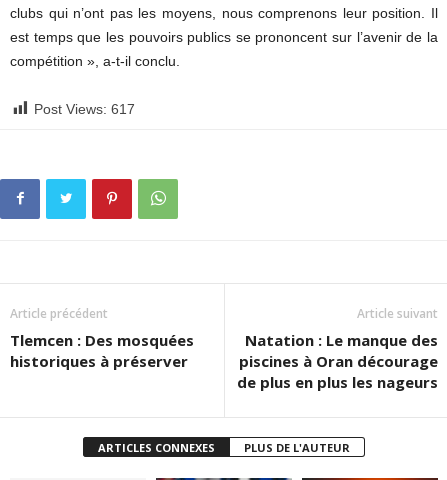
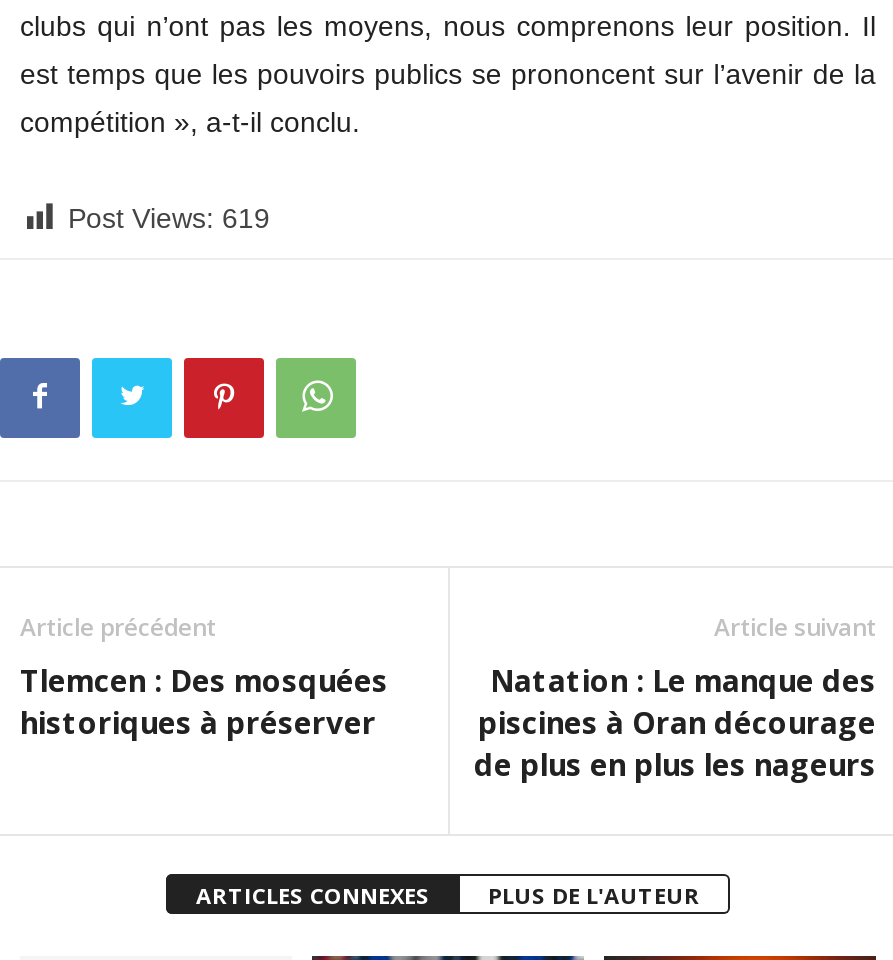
[34,101,135,117] Post Views: 617 -> [68,202,270,234] Post Views: 619

